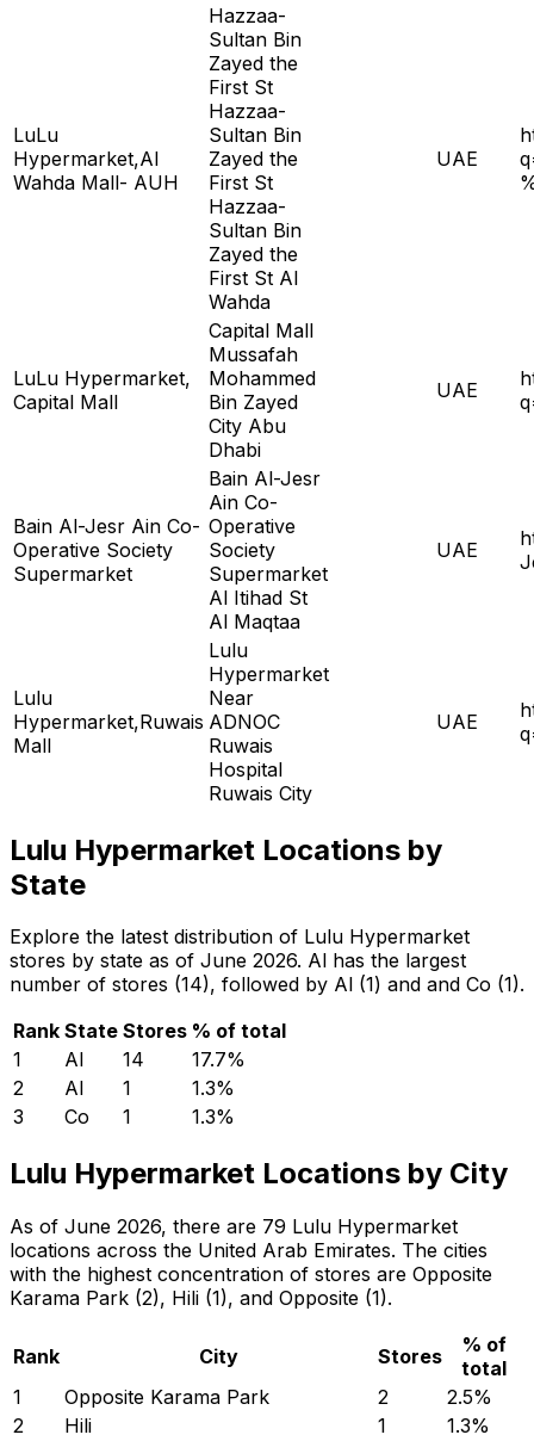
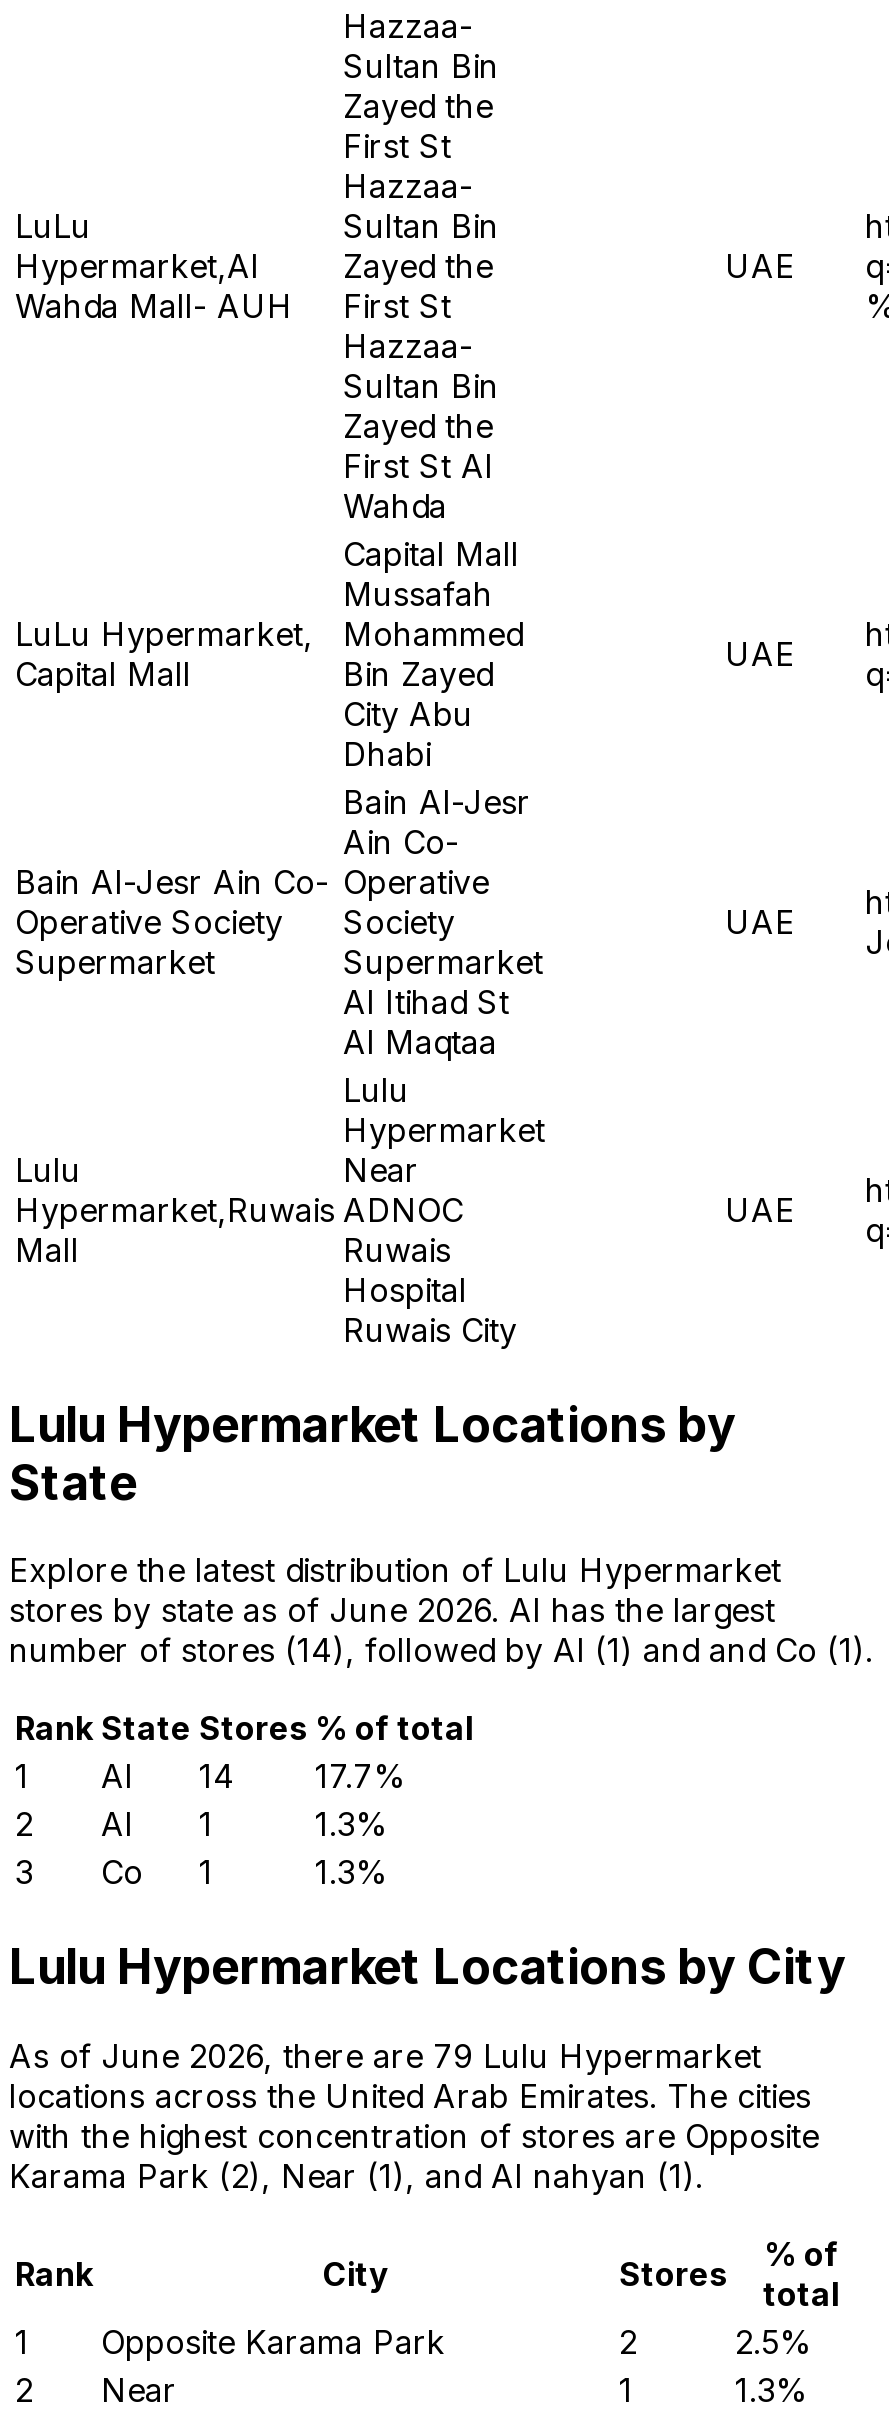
[10,1286,392,1310] Karama Park (2), Hili (1), and Opposite (1). -> [9,2156,703,2196] Karama Park (2), Near (1), and Al nahyan (1).
[64,1414,92,1438] Hili -> [101,2370,177,2410] Near

